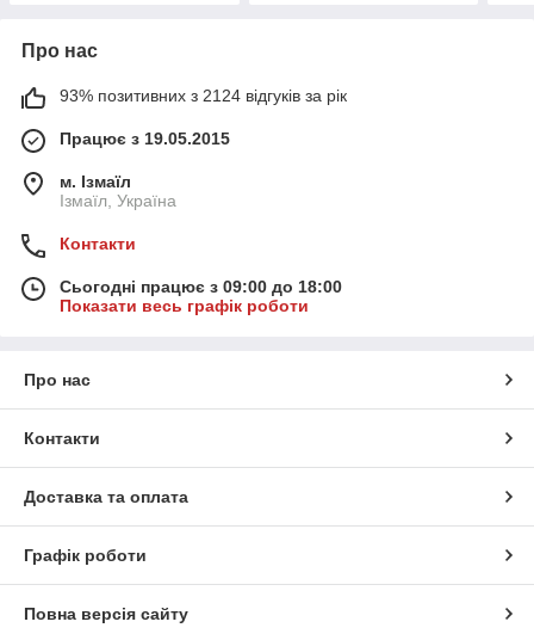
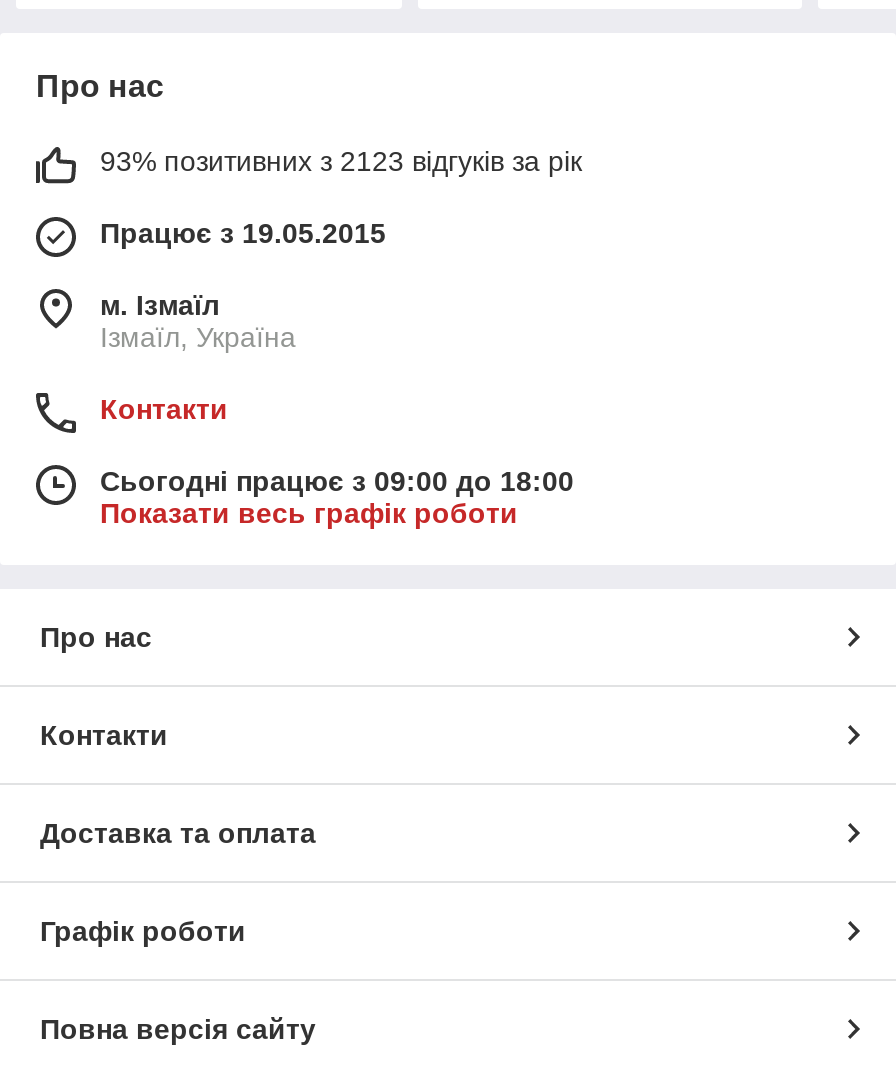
[60,86,347,105] 93% позитивних з 2124 відгуків за рік -> [100,145,582,177] 93% позитивних з 2123 відгуків за рік

